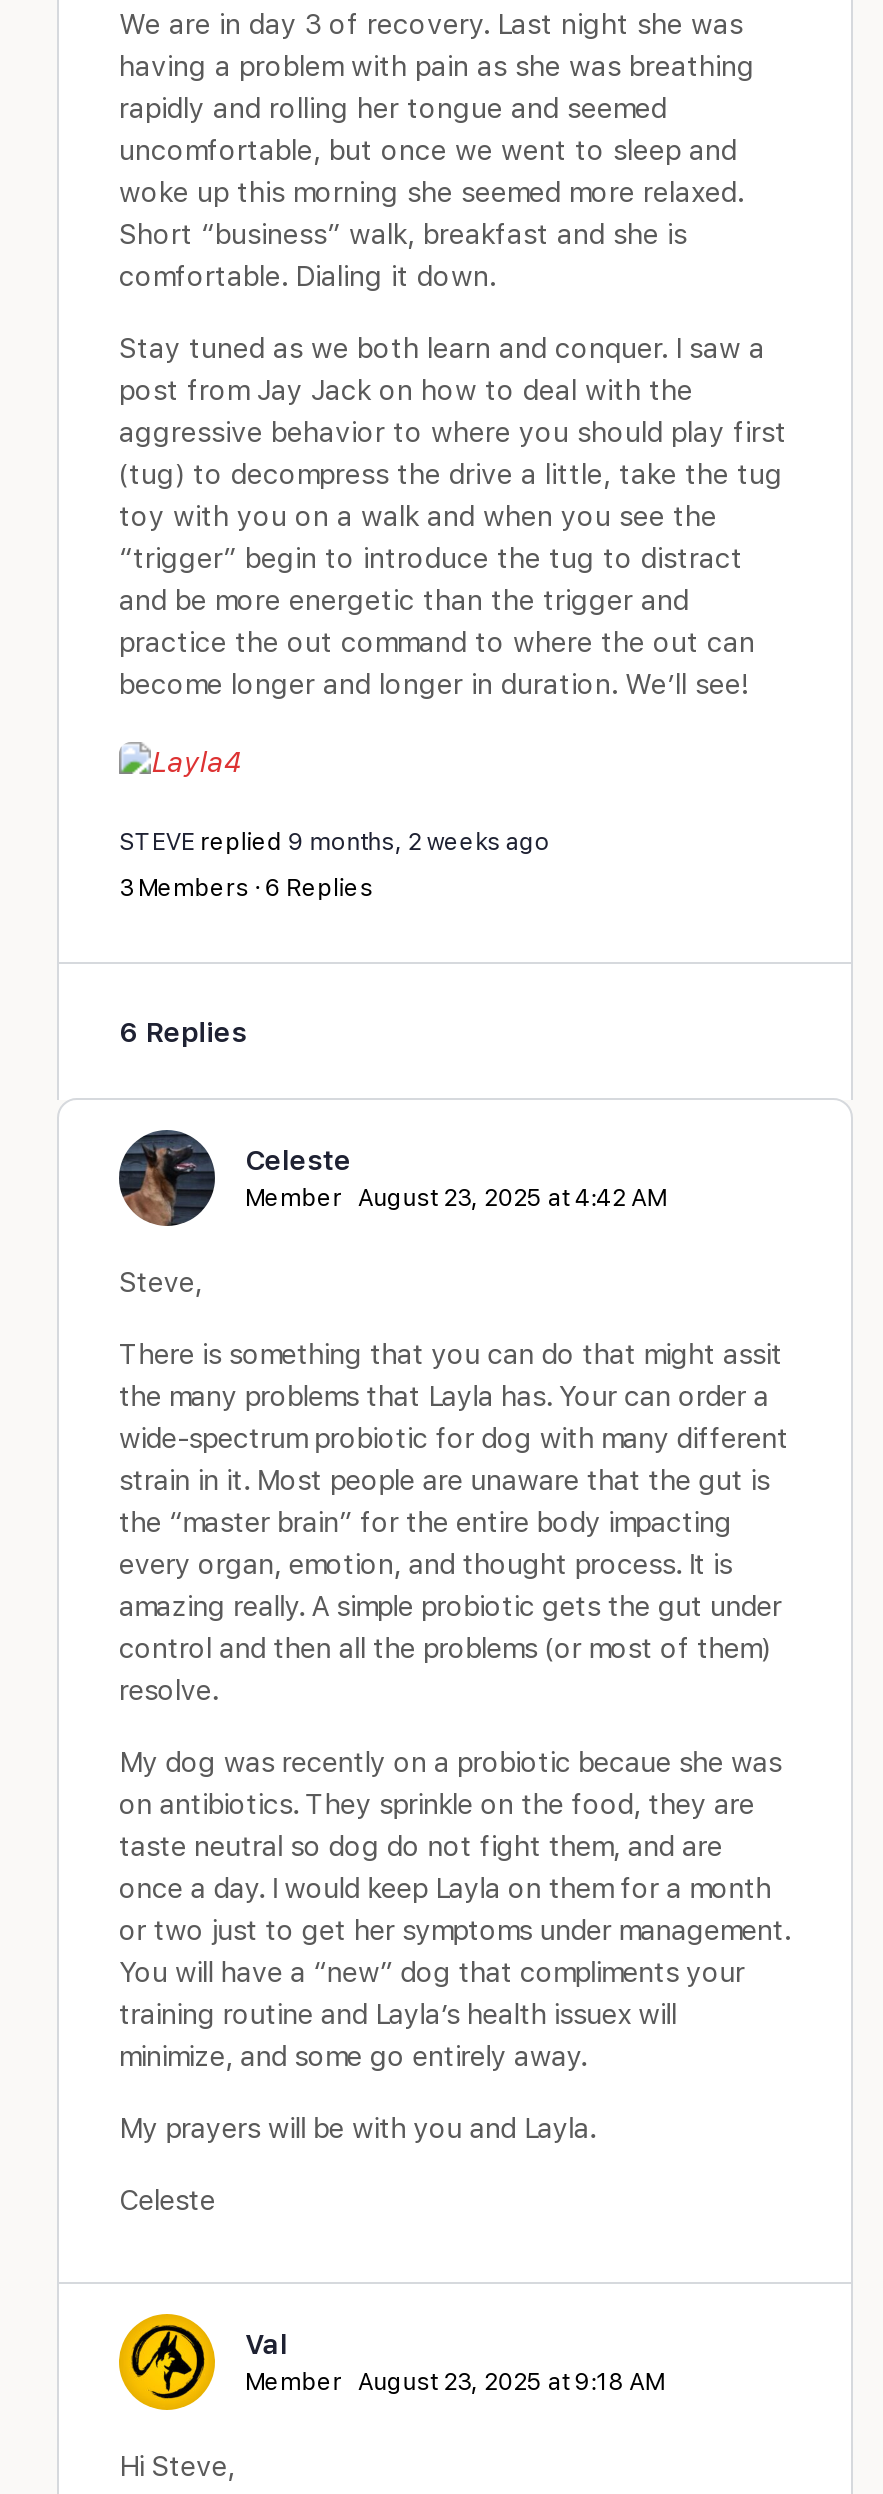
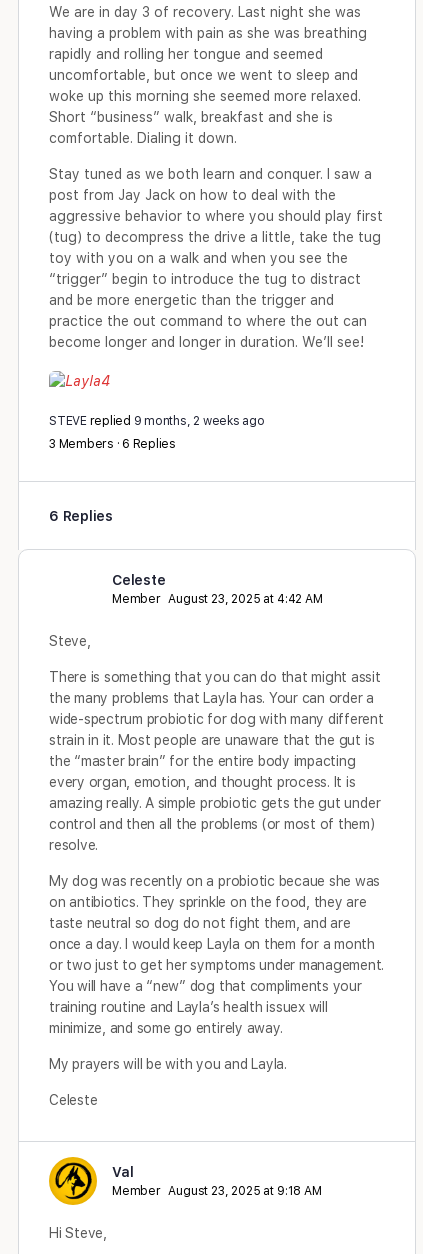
[117,1128,217,1228] [image] -> none

